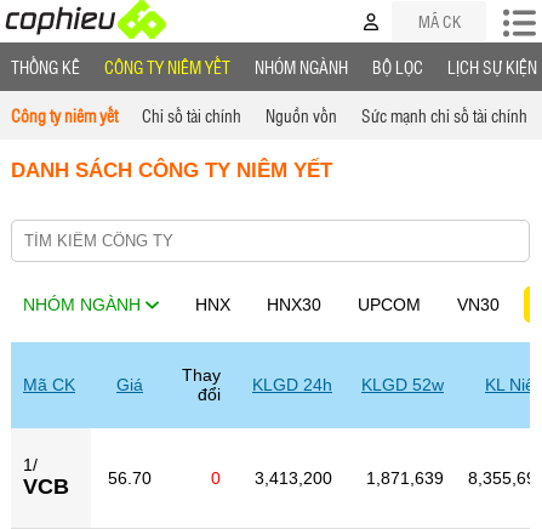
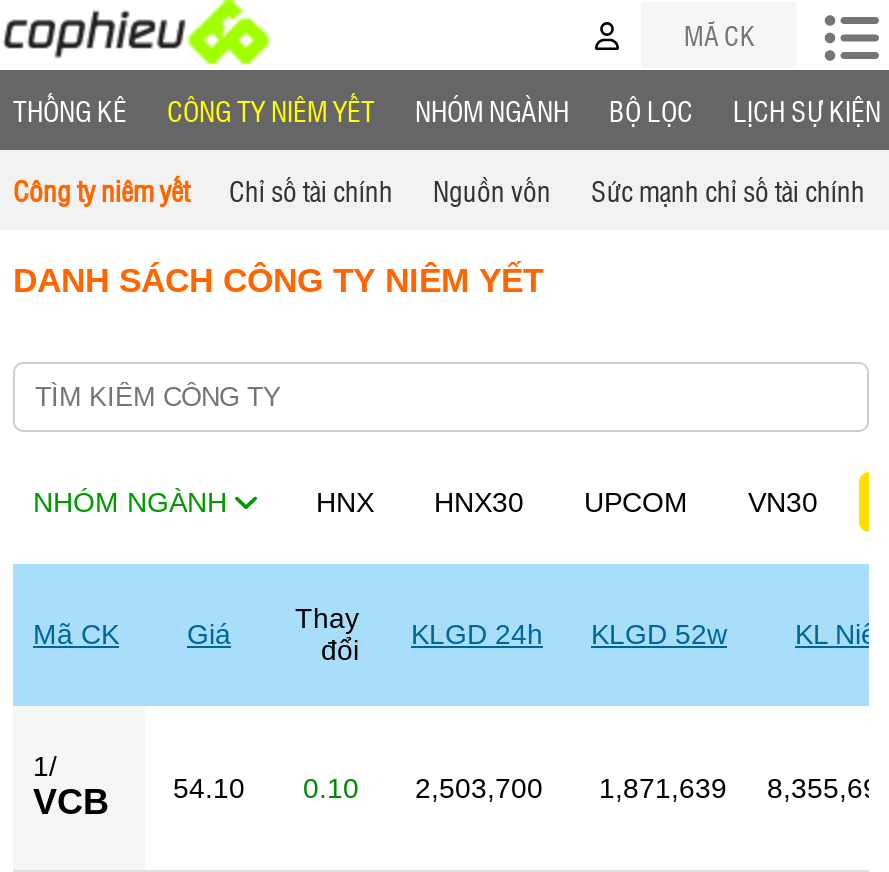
[108,469,152,488] 56.70 -> [173,772,245,804] 54.10
[211,469,221,488] 0 -> [303,772,359,804] 0.10
[255,469,332,488] 3,413,200 -> [415,772,543,804] 2,503,700

